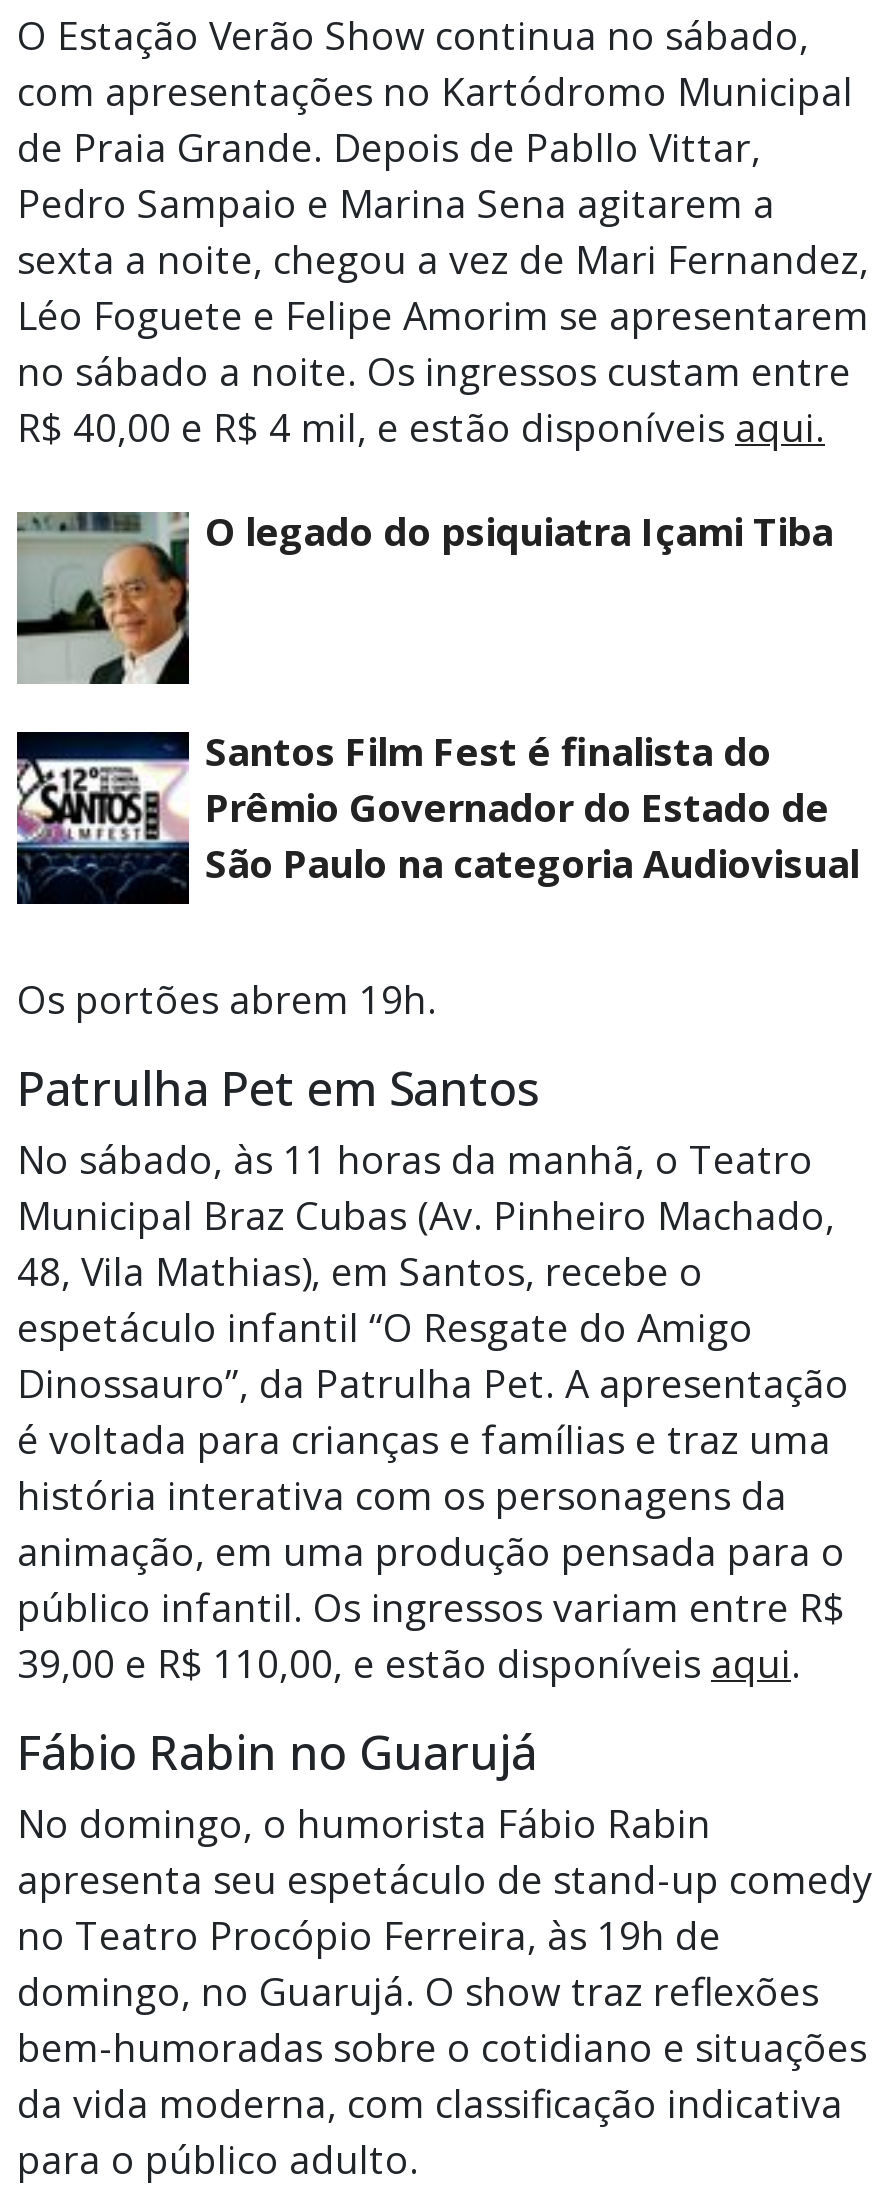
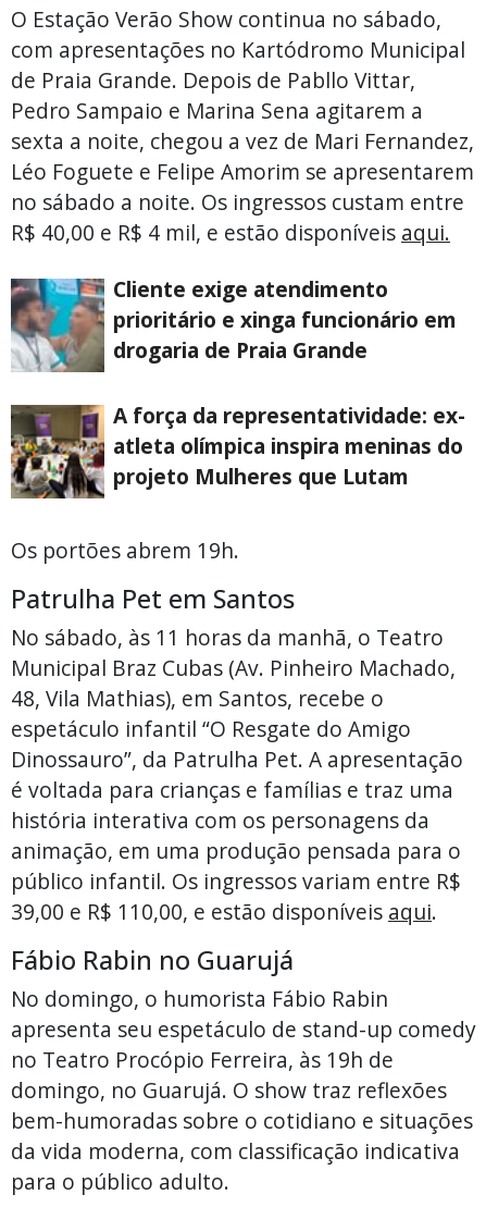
[15,504,833,686] [image] | O legado do psiquiatra Içami Tiba -> [10,274,457,373] [image] | Cliente exige atendimento | prioritário e xinga funcionário em | drogaria de Praia Grande
[15,724,859,906] [image] | Santos Film Fest é finalista do | Prêmio Governador do Estado de | São Paulo na categoria Audiovisual -> [10,401,465,500] [image] | A força da representatividade: ex- | atleta olímpica inspira meninas do | projeto Mulheres que Lutam

